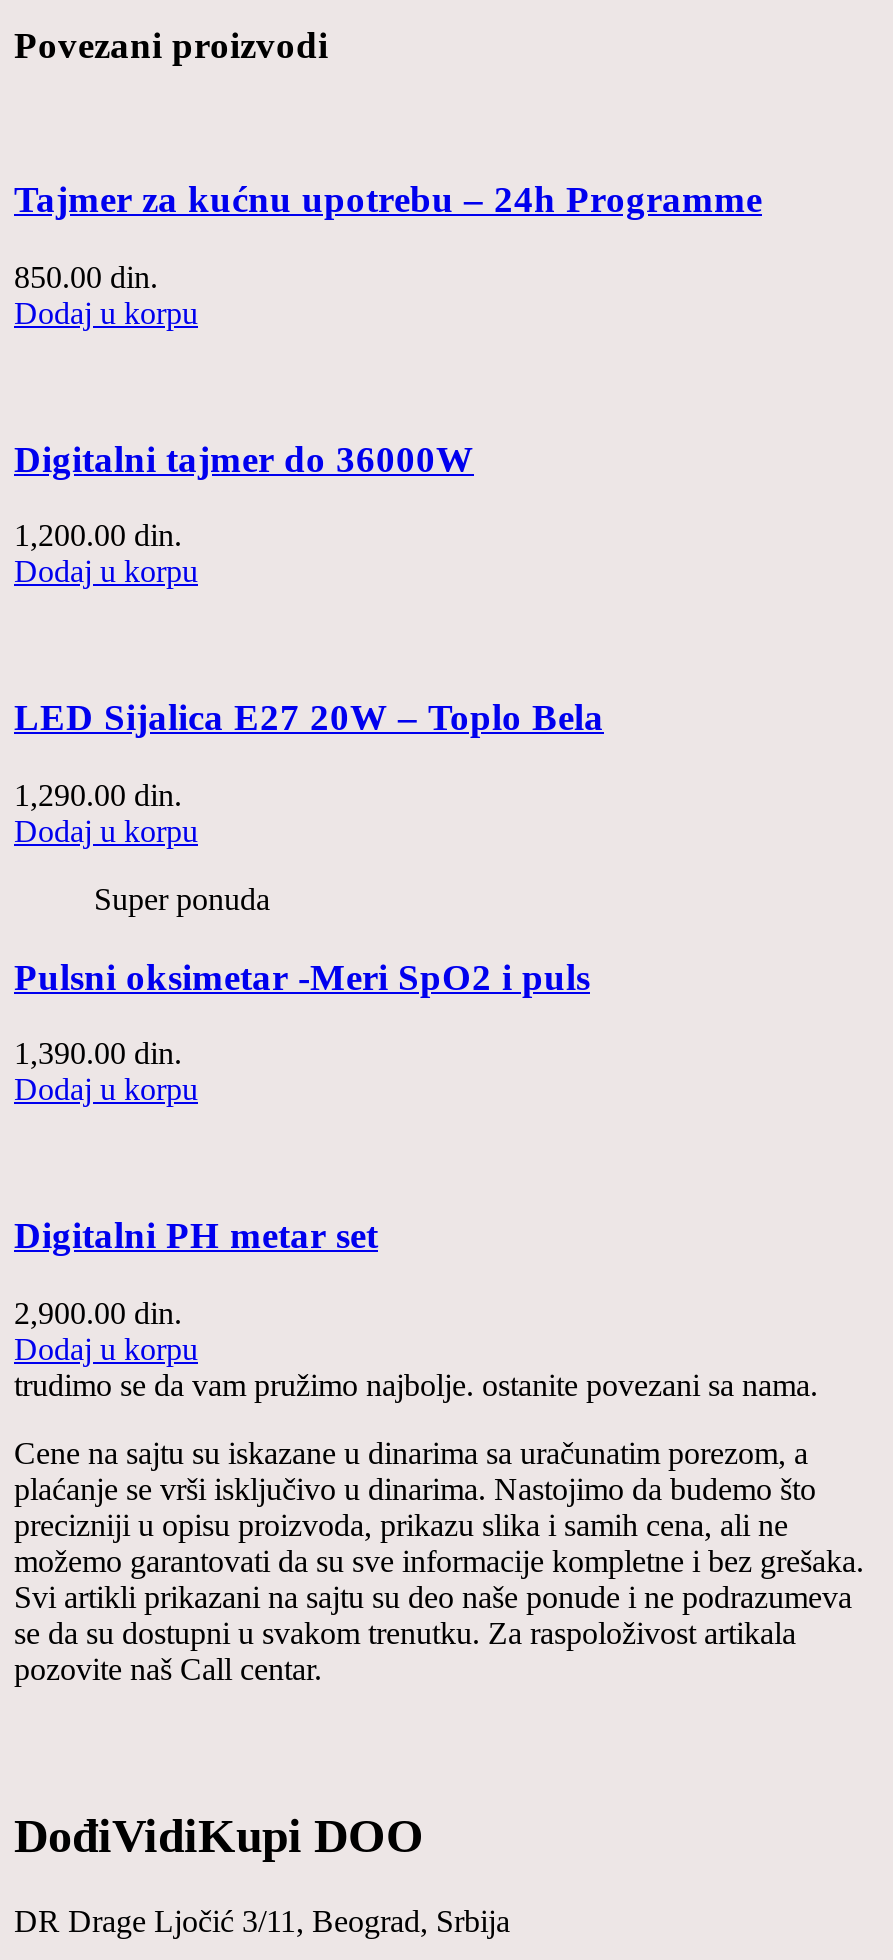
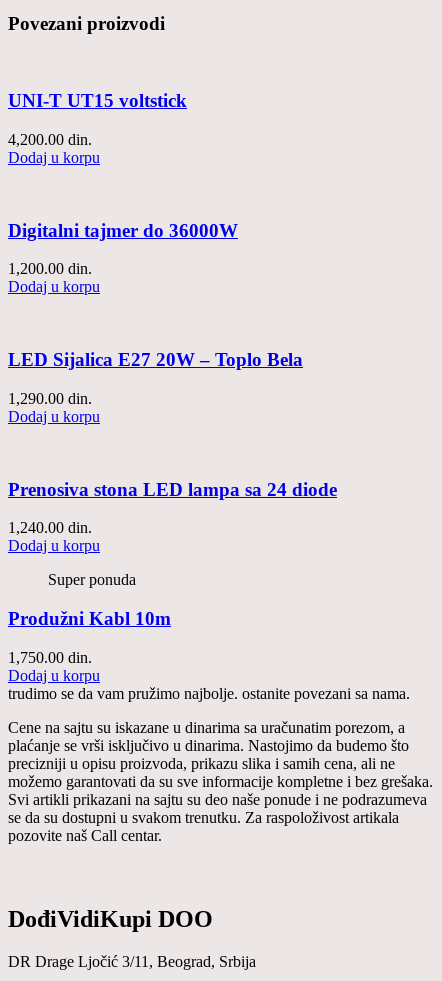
[14,178,762,220] Tajmer za kućnu upotrebu – 24h Programme -> [8,90,187,111] UNI-T UT15 voltstick
[14,260,158,294] 850.00 din. -> [8,131,92,148] 4,200.00 din.
[14,882,590,1070] Super ponuda | Pulsni oksimetar -Meri SpO2 i puls | 1,390.00 din. -> [8,478,337,536] Prenosiva stona LED lampa sa 24 diode | 1,240.00 din.
[14,1214,378,1329] Digitalni PH metar set | 2,900.00 din. -> [8,571,171,666] Super ponuda | Produžni Kabl 10m | 1,750.00 din.

